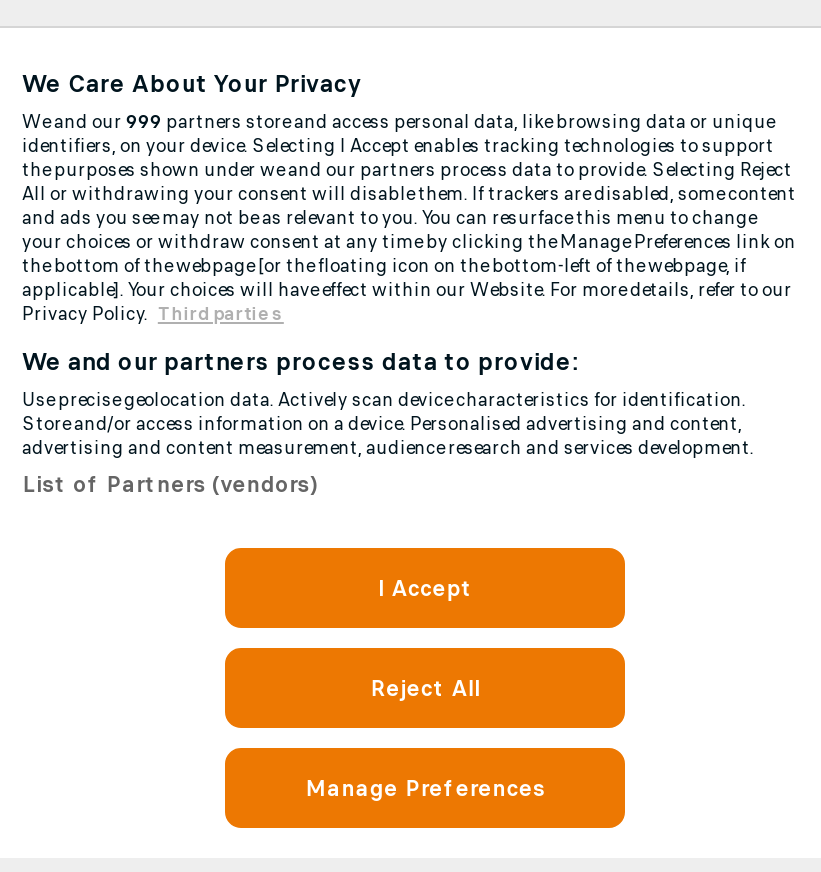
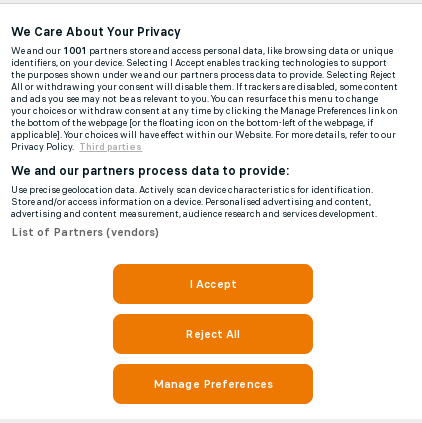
[22,110,774,134] We and our 999 partners store and access personal data, like browsing data or unique -> [11,45,393,57] We and our 1001 partners store and access personal data, like browsing data or unique

